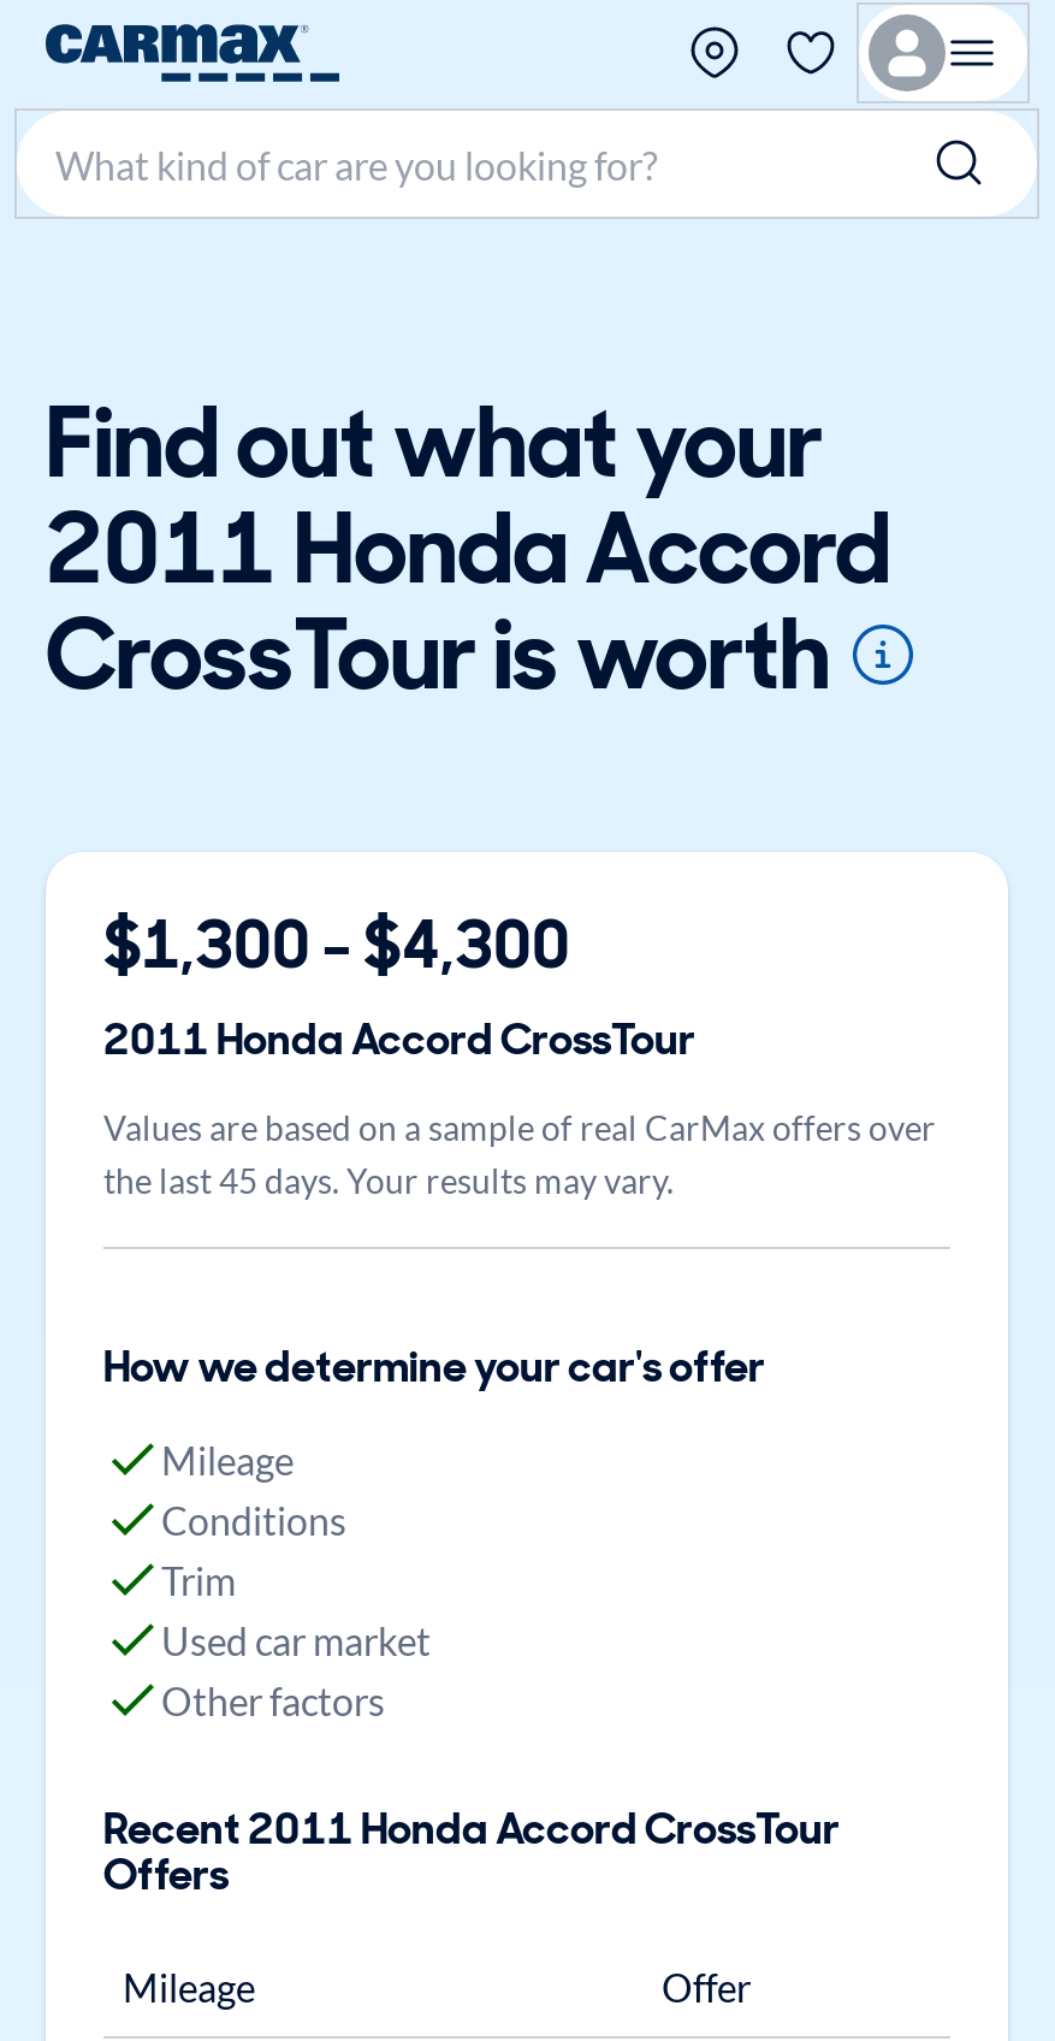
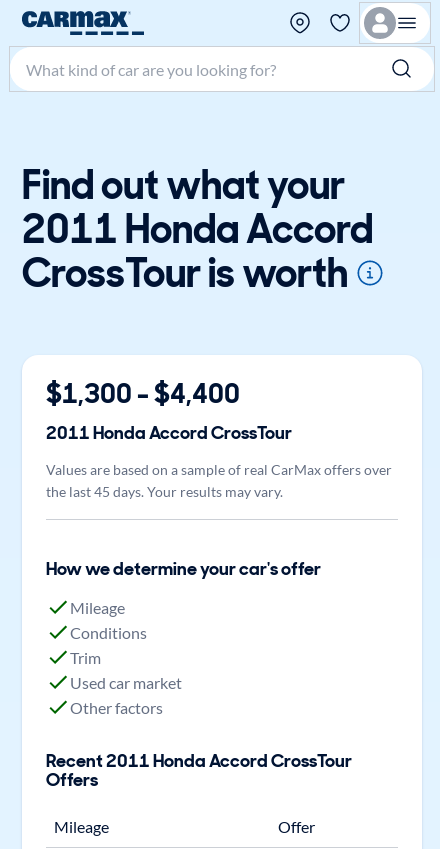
[103,903,570,987] $1,300 - $4,300 -> [46,376,240,411] $1,300 - $4,400

